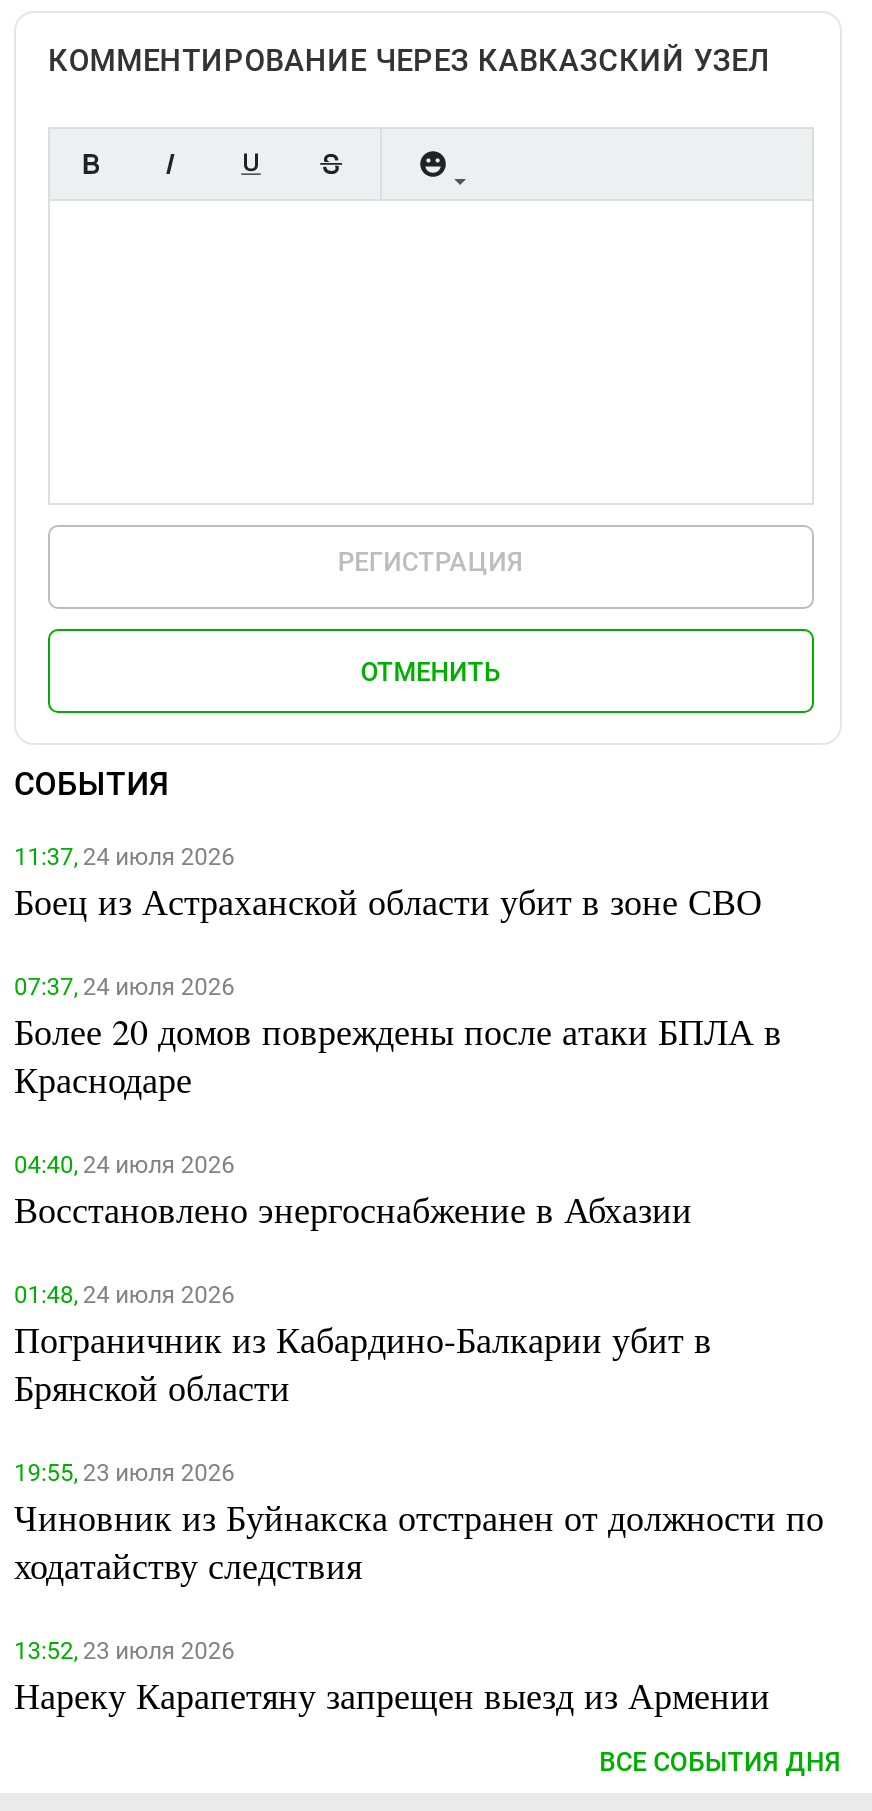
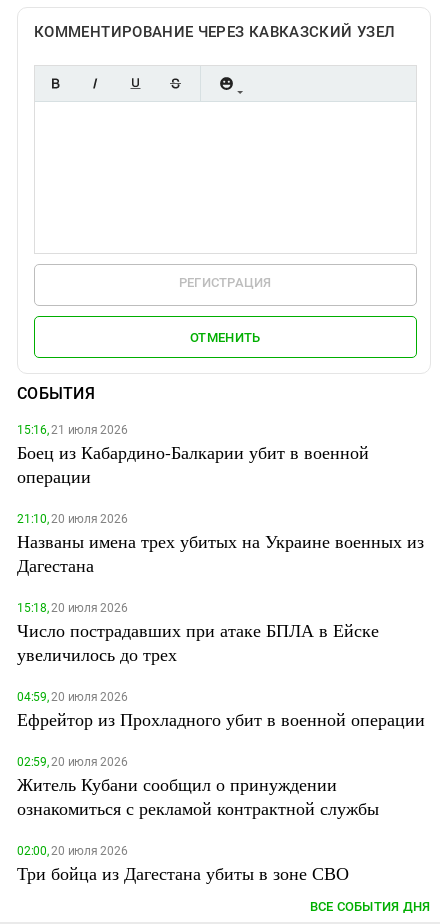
[14,843,762,925] 11:37, 24 июля 2026 | Боец из Астраханской области убит в зоне СВО -> [17,423,369,488] 15:16, 21 июля 2026 | Боец из Кабардино-Балкарии убит в военной | операции
[14,973,782,1103] 07:37, 24 июля 2026 | Более 20 домов повреждены после атаки БПЛА в | Краснодаре -> [17,512,424,577] 21:10, 20 июля 2026 | Названы имена трех убитых на Украине военных из | Дагестана
[14,1151,692,1233] 04:40, 24 июля 2026 | Восстановлено энергоснабжение в Абхазии -> [17,601,379,666] 15:18, 20 июля 2026 | Число пострадавших при атаке БПЛА в Ейске | увеличилось до трех
[14,1281,712,1411] 01:48, 24 июля 2026 | Пограничник из Кабардино-Балкарии убит в | Брянской области -> [17,690,425,731] 04:59, 20 июля 2026 | Ефрейтор из Прохладного убит в военной операции
[14,1459,824,1589] 19:55, 23 июля 2026 | Чиновник из Буйнакска отстранен от должности по | ходатайству следствия -> [17,755,379,820] 02:59, 20 июля 2026 | Житель Кубани сообщил о принуждении | ознакомиться с рекламой контрактной службы
[14,1637,770,1719] 13:52, 23 июля 2026 | Нареку Карапетяну запрещен выезд из Армении -> [17,844,349,885] 02:00, 20 июля 2026 | Три бойца из Дагестана убиты в зоне СВО

